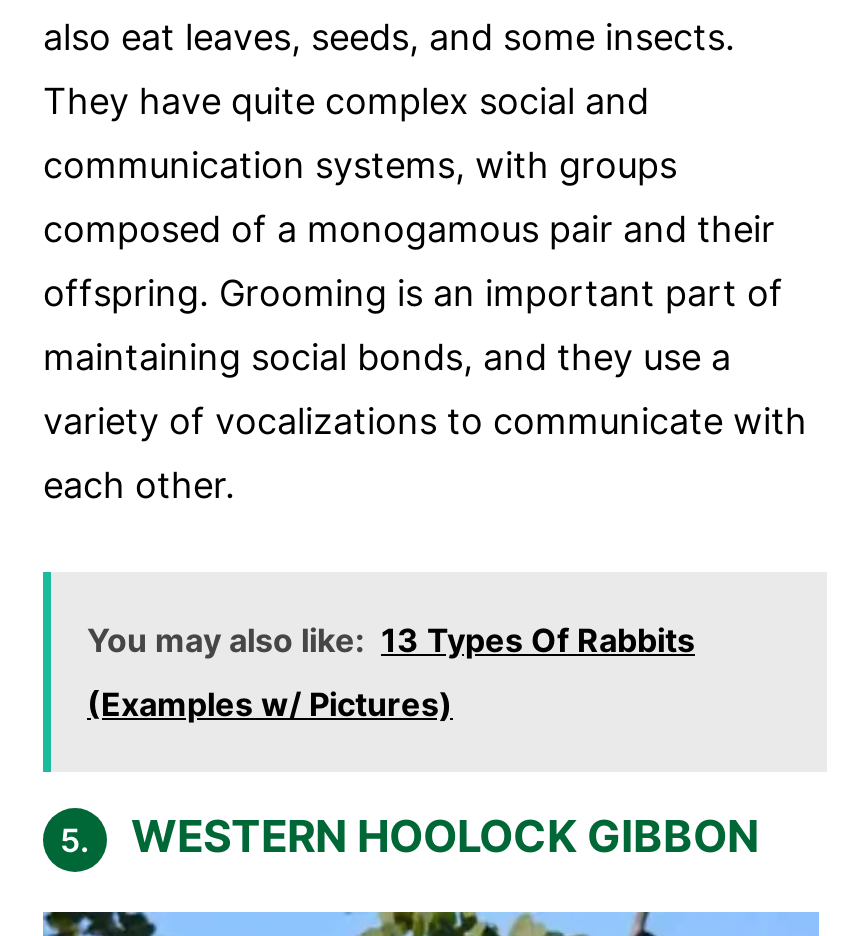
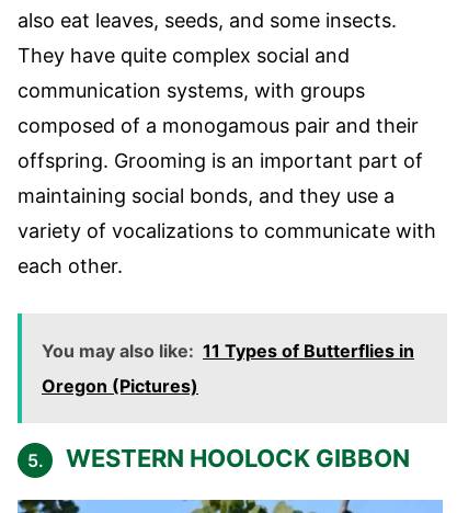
[87,621,695,661] You may also like: 13 Types Of Rabbits -> [42,340,414,362] You may also like: 11 Types of Butterflies in
[87,685,453,725] (Examples w/ Pictures) -> [42,375,198,397] Oregon (Pictures)

